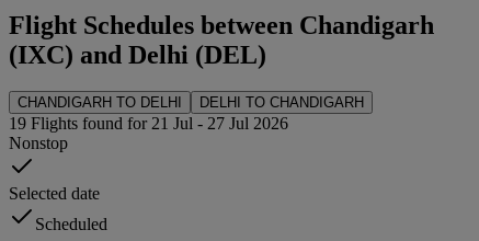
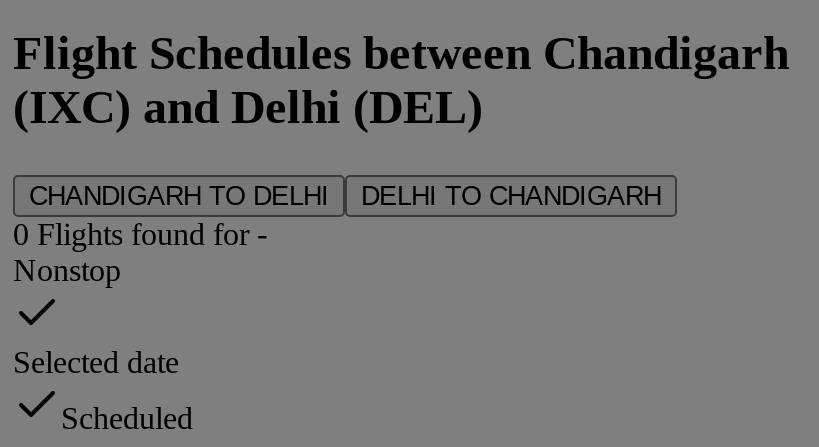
[9,114,288,133] 19Flights found for21 Jul-27 Jul 2026 -> [13,216,267,250] 0Flights found for-

